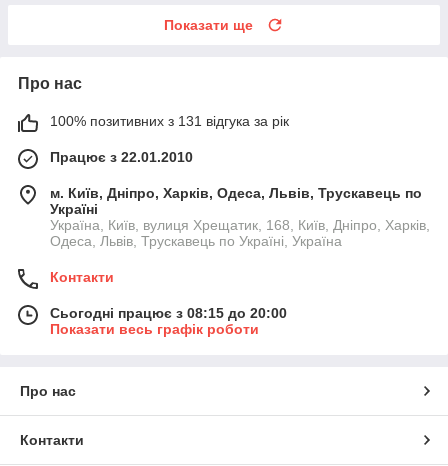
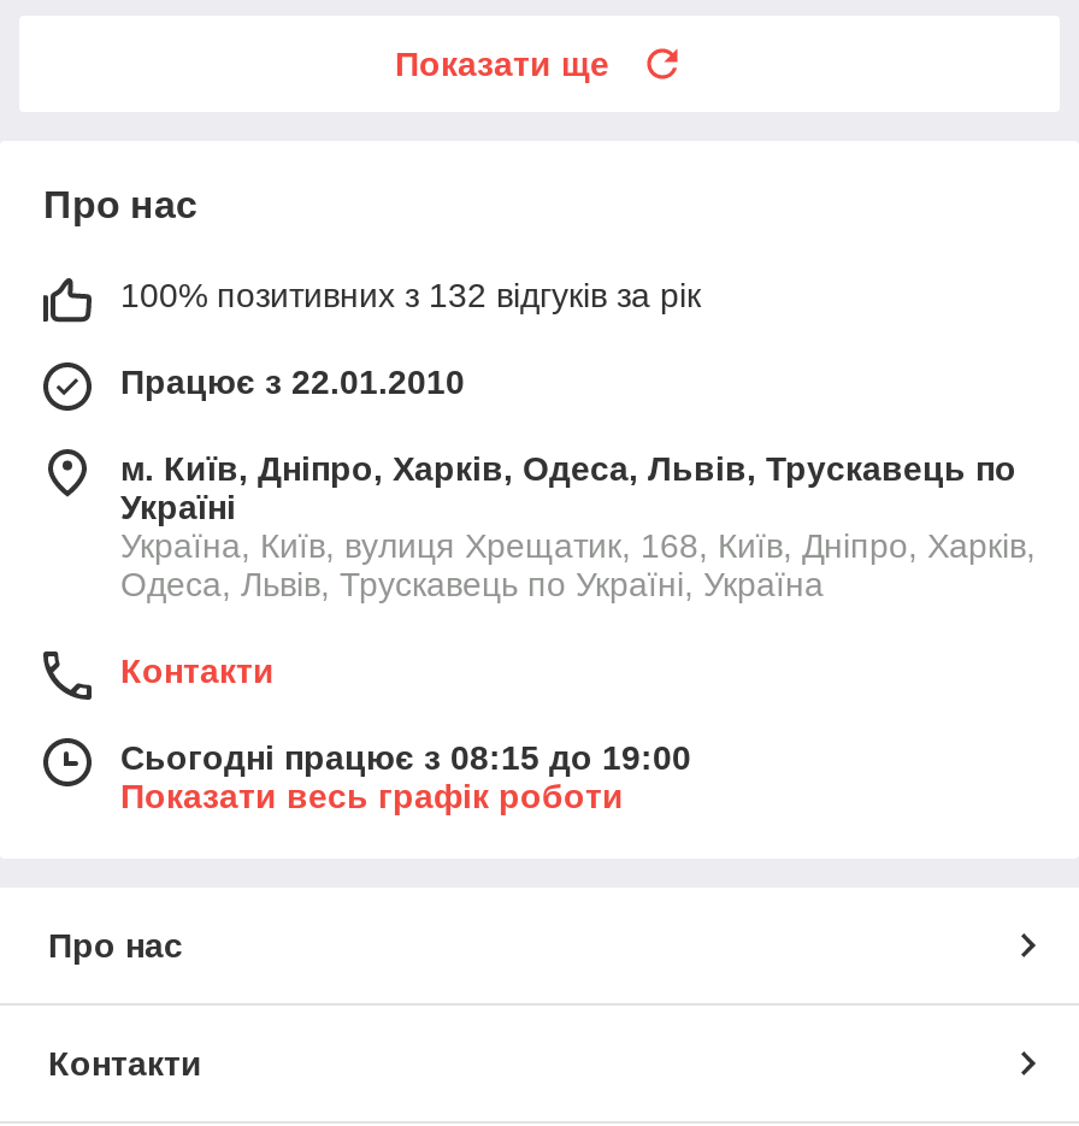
[50,113,289,129] 100% позитивних з 131 відгука за рік -> [120,275,701,314] 100% позитивних з 132 відгуків за рік
[50,305,287,321] Сьогодні працює з 08:15 до 20:00 -> [120,738,691,776] Сьогодні працює з 08:15 до 19:00

